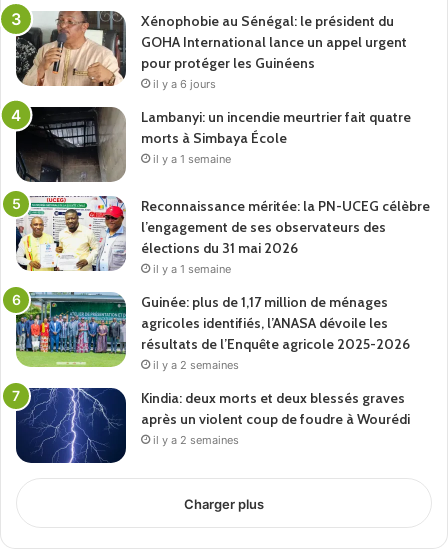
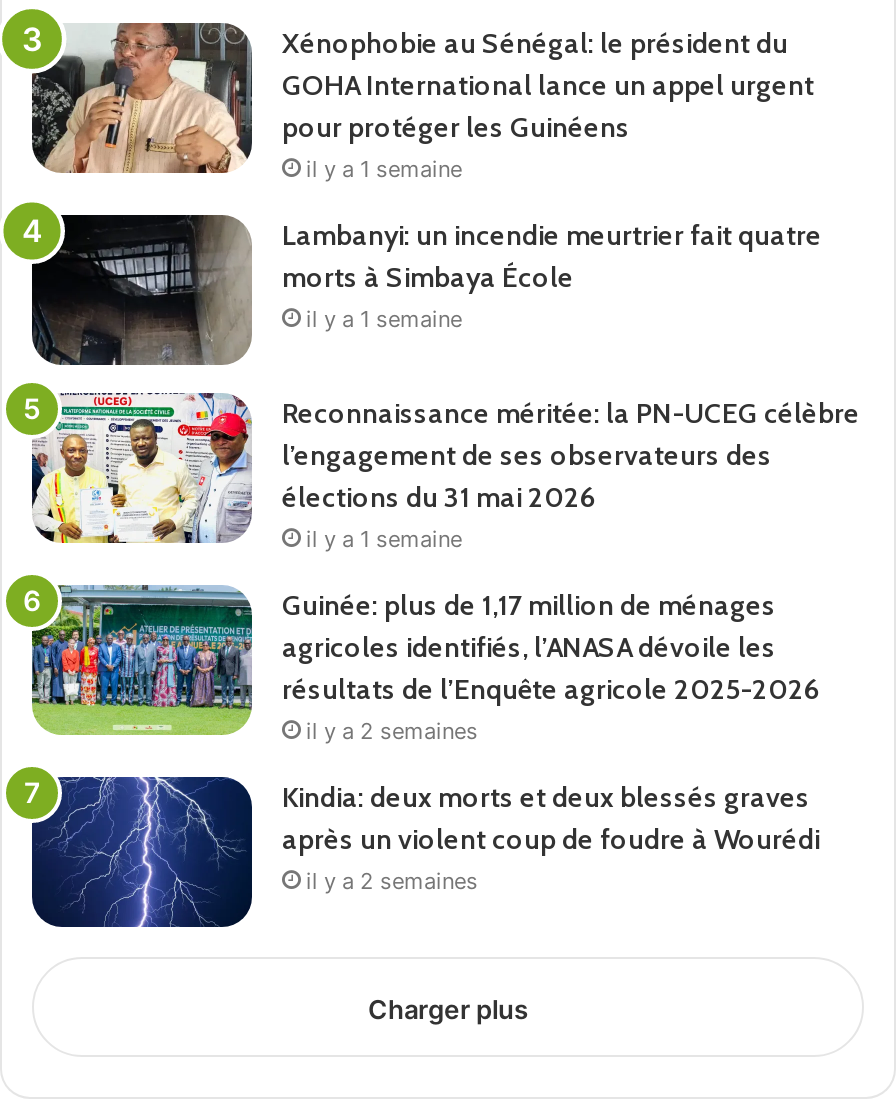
[153,77,216,91] il y a 6 jours -> [306,155,462,183] il y a 1 semaine

